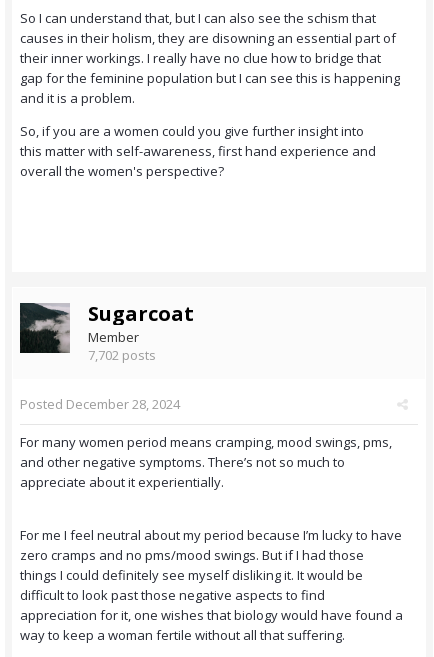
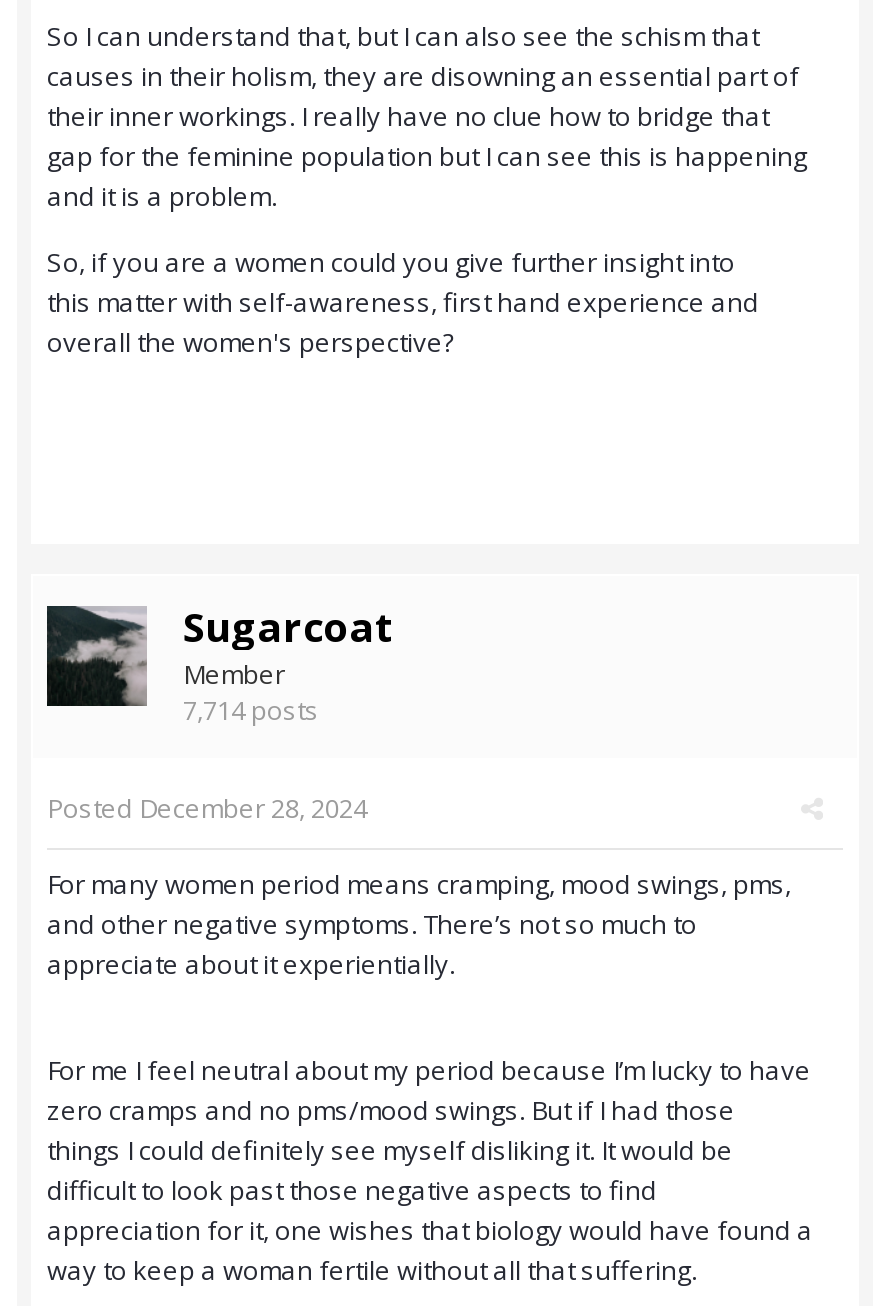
[88,346,156,364] 7,702 posts -> [183,692,319,728] 7,714 posts

